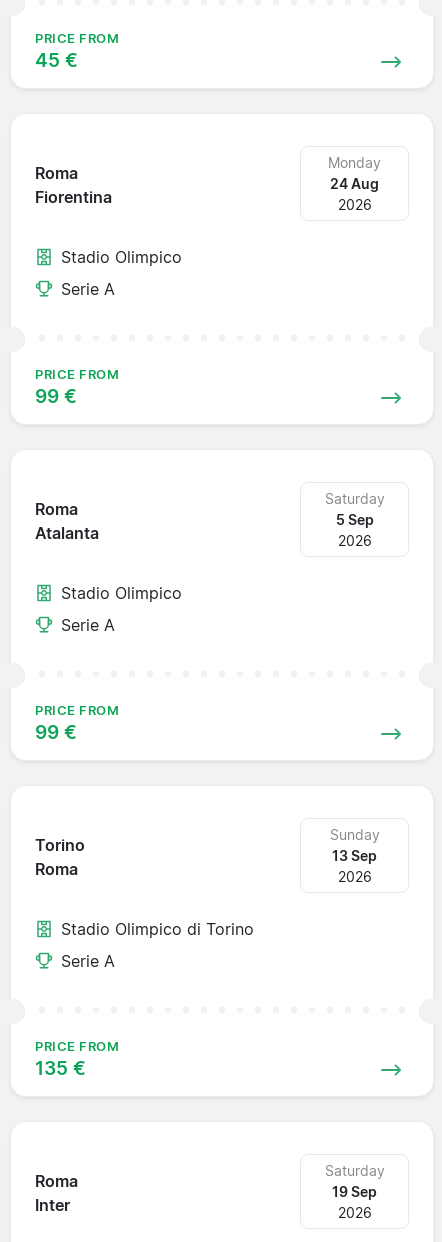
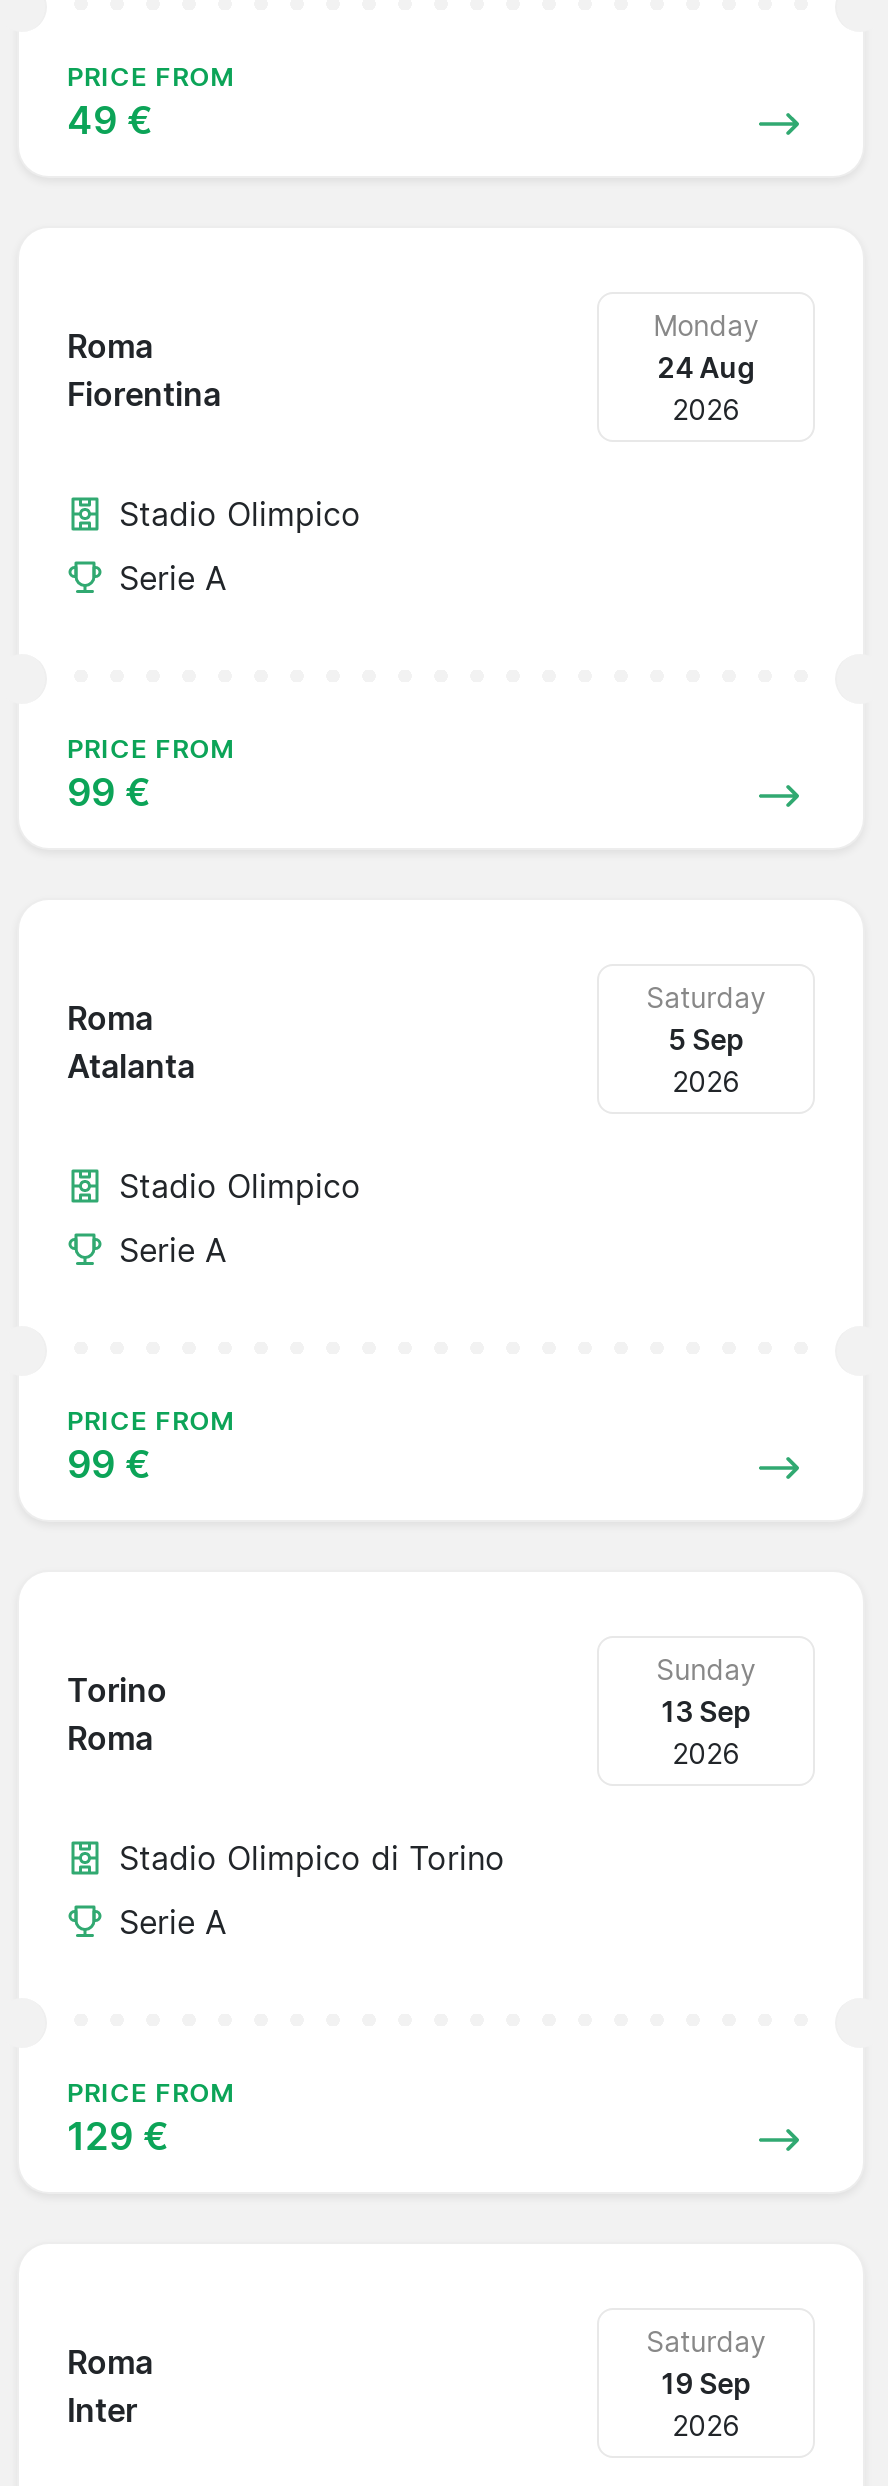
[35,48,78,72] 45 € -> [67,95,153,143] 49 €
[35,1056,86,1080] 135 € -> [67,2111,169,2159] 129 €

